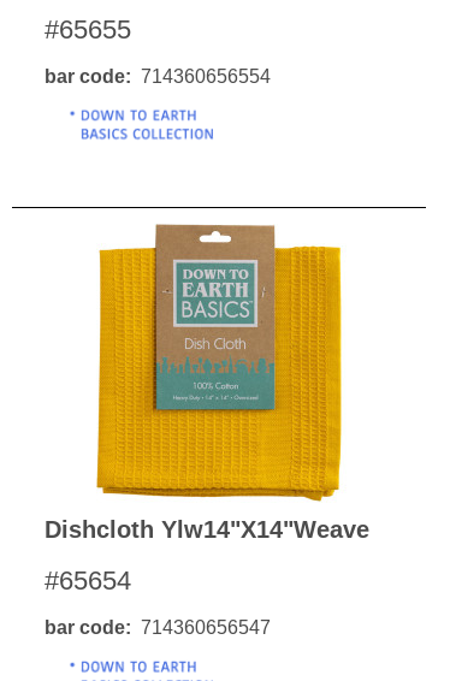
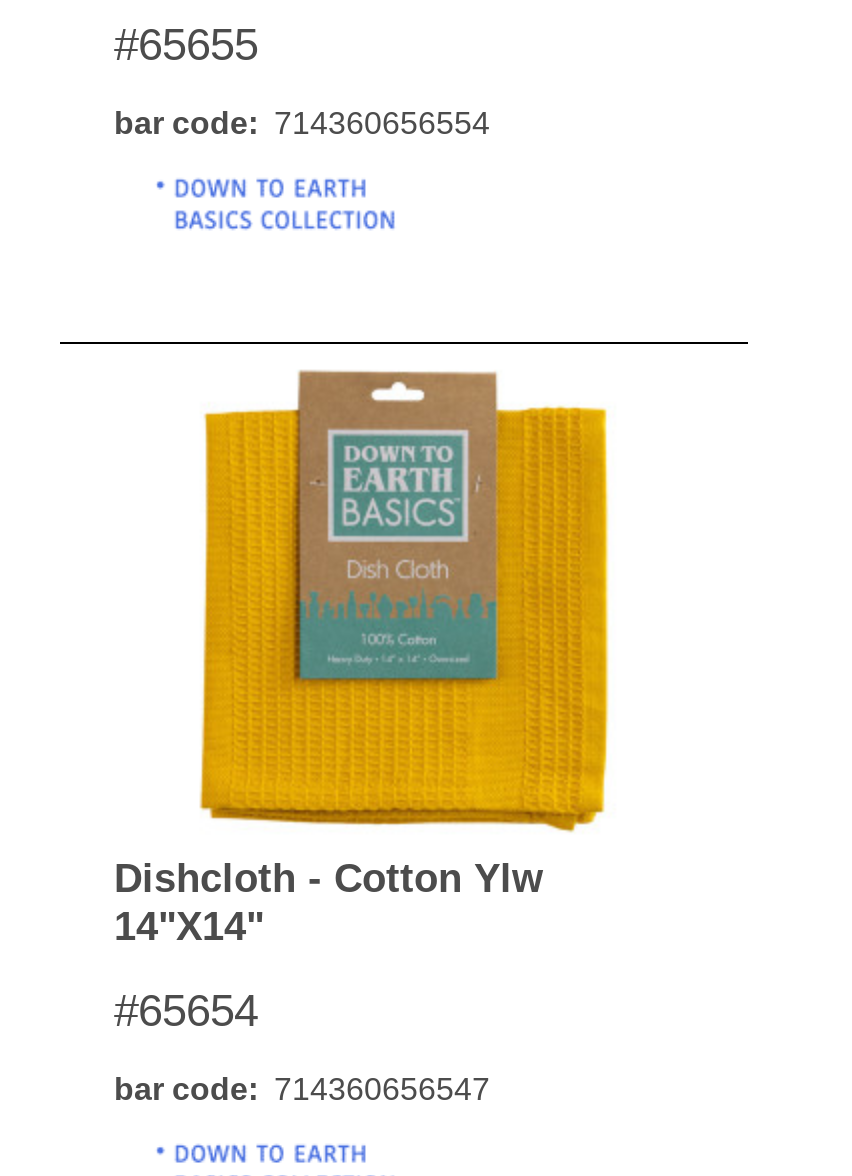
[45,517,369,543] Dishcloth Ylw14"x14"weave -> [114,855,544,947] Dishcloth - Cotton Ylw | 14"x14"

